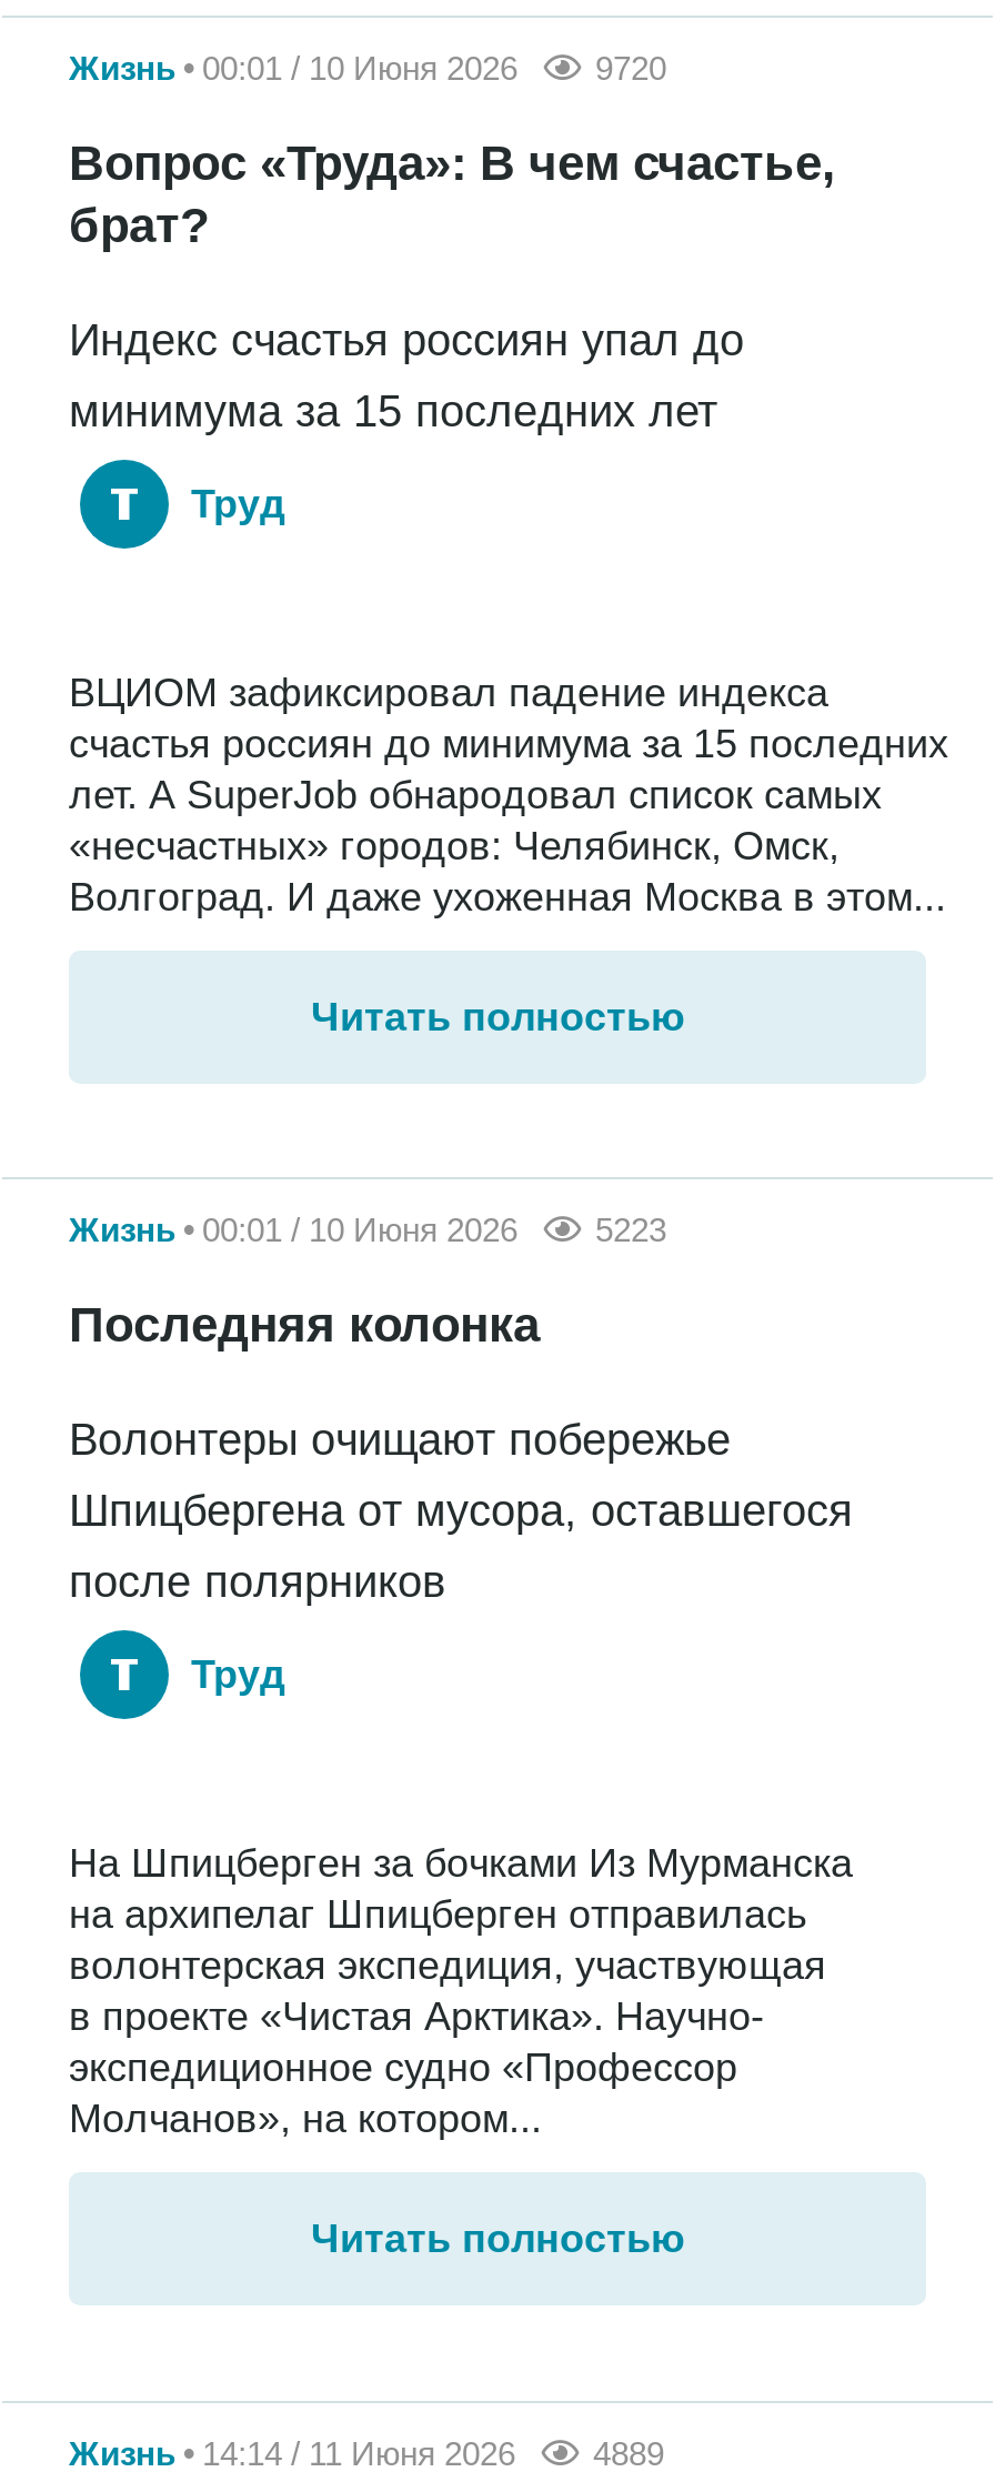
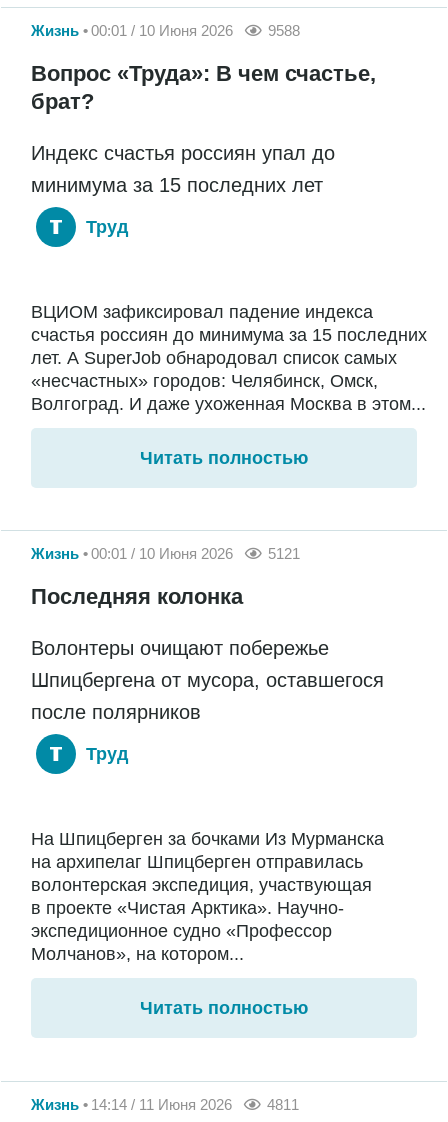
[595,49,666,87] 9720 -> [268,22,300,39] 9588
[595,1211,666,1249] 5223 -> [268,545,300,562] 5121
[593,2433,664,2471] 4889 -> [267,1096,299,1113] 4811

